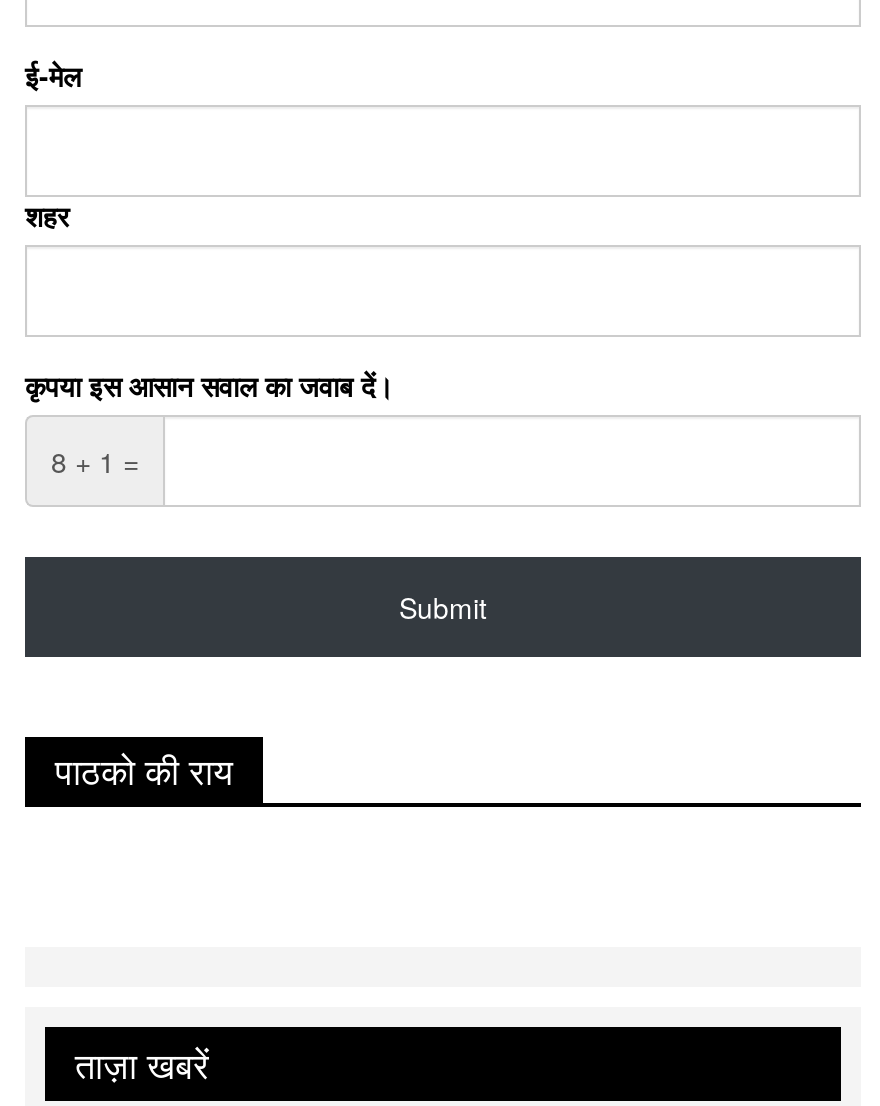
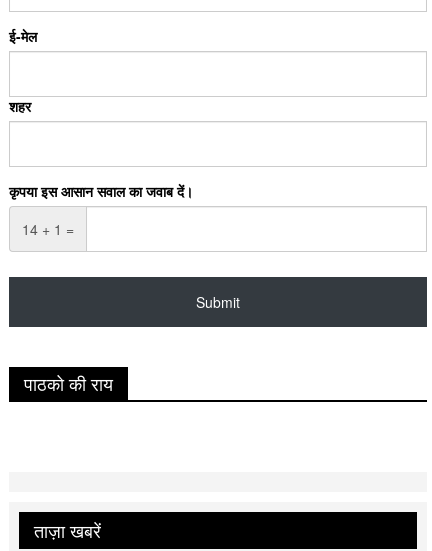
[51,440,139,480] 8 + 1 = -> [22,219,74,239] 14 + 1 =

